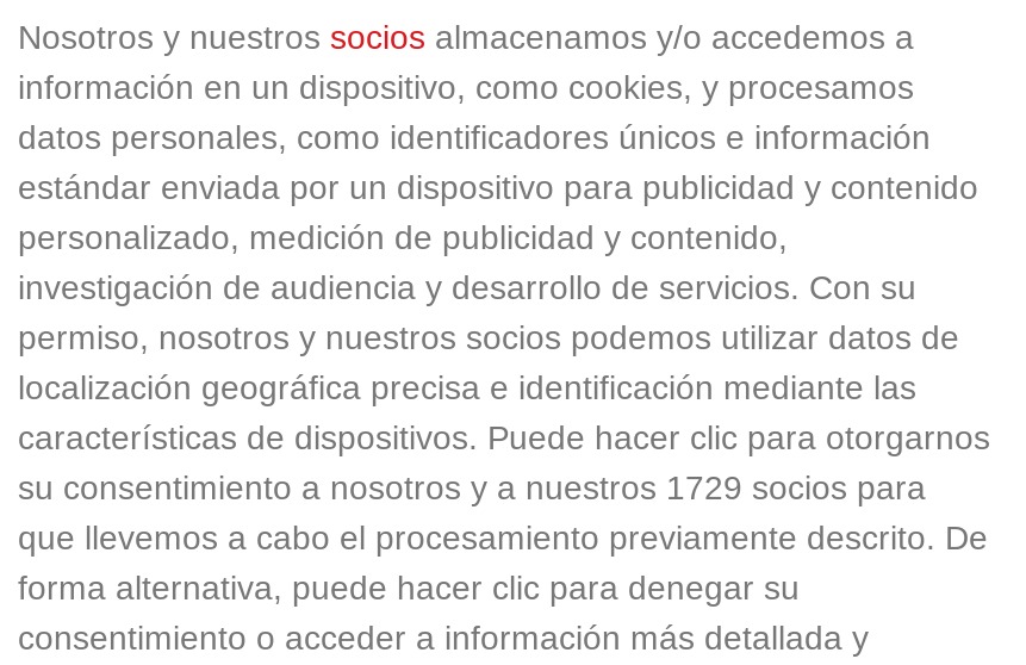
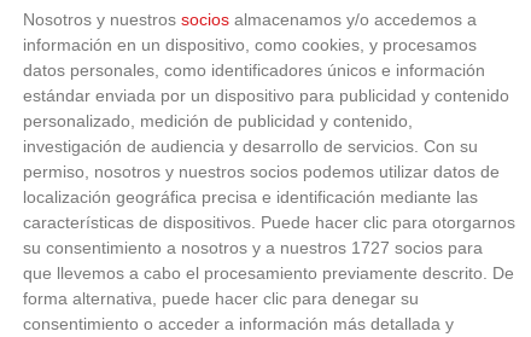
[18,469,926,507] su consentimiento a nosotros y a nuestros 1729 socios para -> [23,238,483,257] su consentimiento a nosotros y a nuestros 1727 socios para

